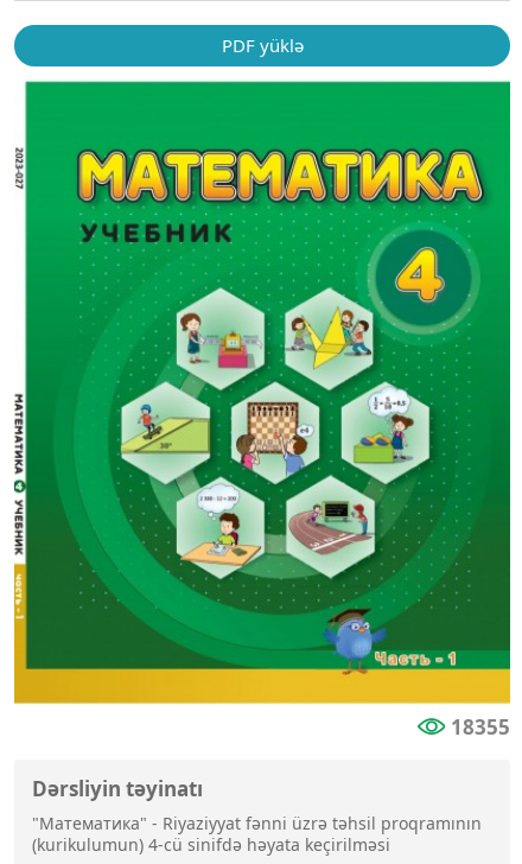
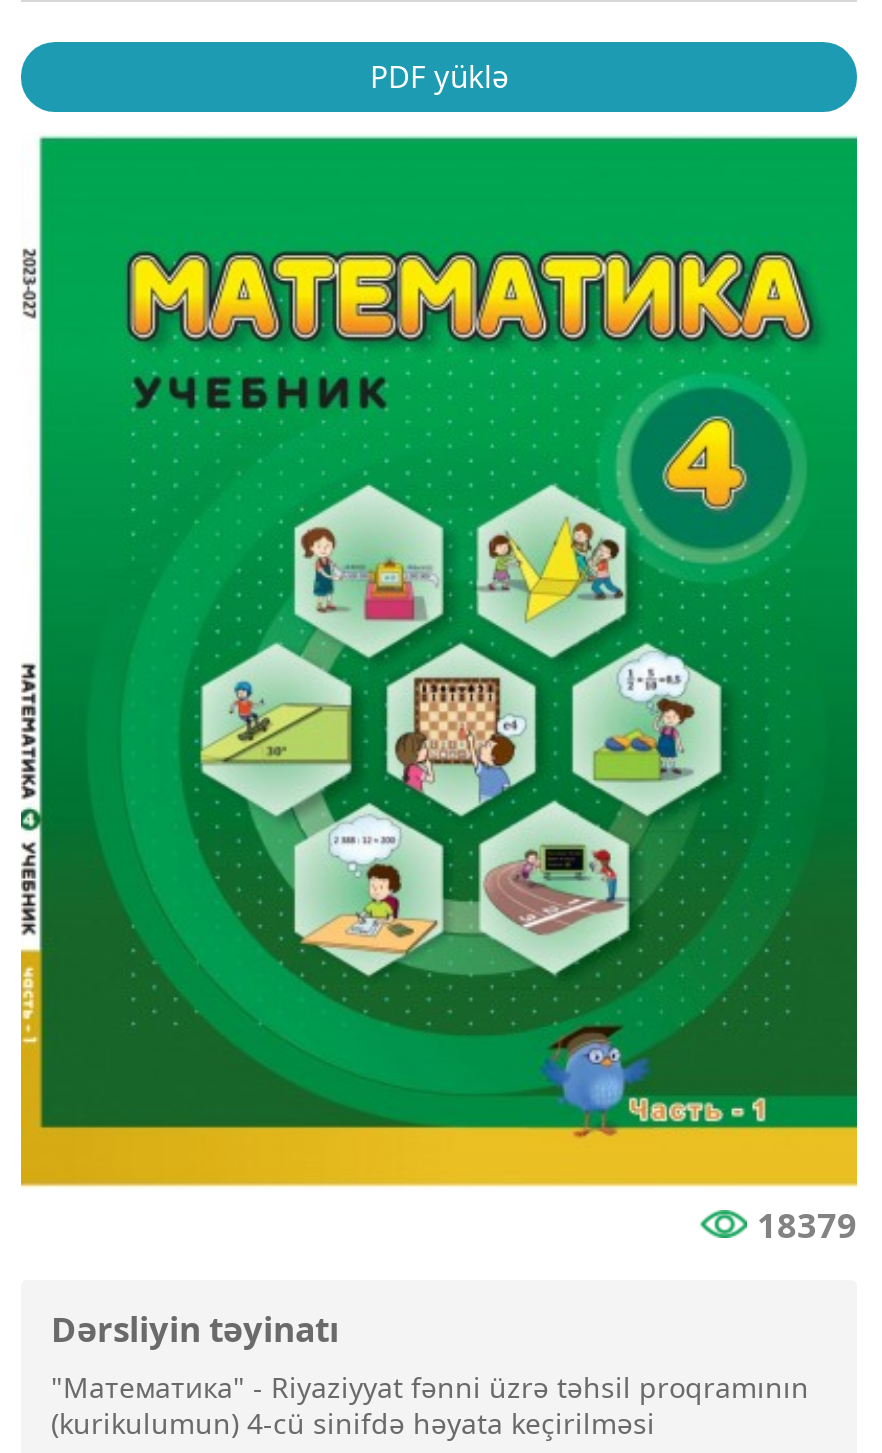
[451,713,510,740] 18355 -> [757,1202,857,1248] 18379

